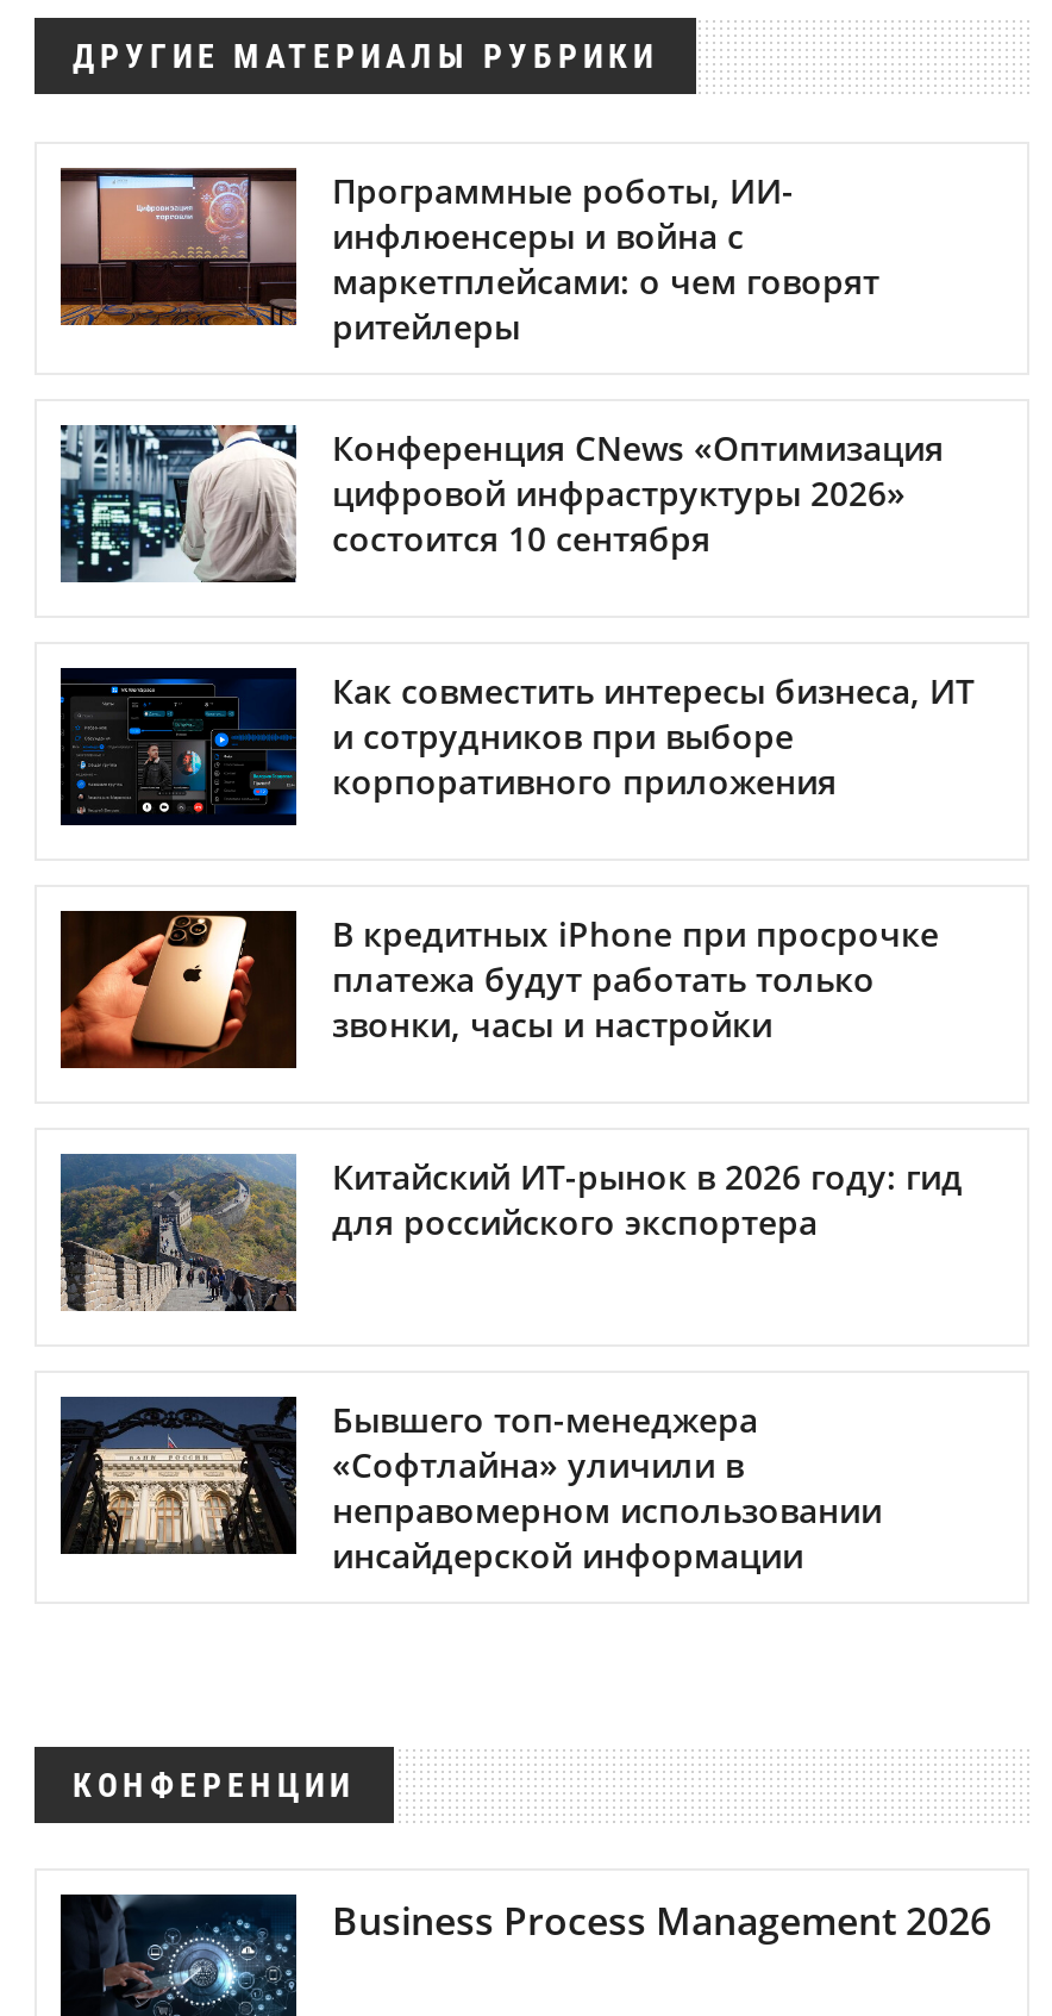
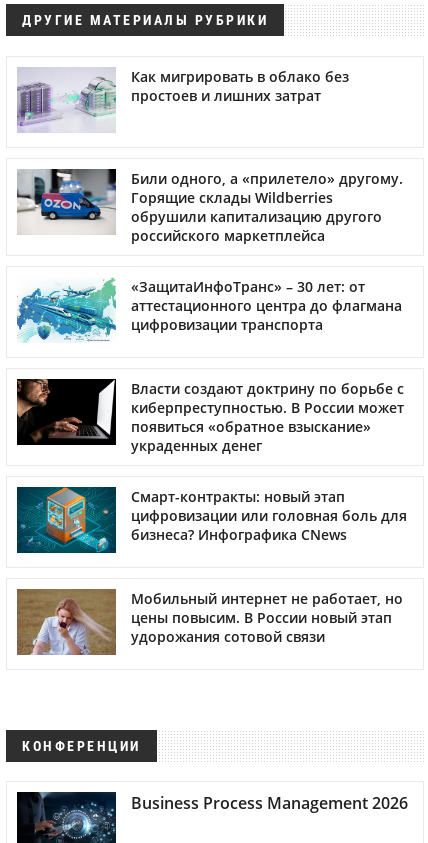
[58,166,879,348] [image] | Программные роботы, ИИ- | инфлюенсеры и война с | маркетплейсами: о чем говорят | ритейлеры -> [17,67,349,133] [image] | Как мигрировать в облако без | простоев и лишних затрат
[58,411,944,585] [image] | Конференция CNews «Оптимизация | цифровой инфраструктуры 2026» | состоится 10 сентября -> [17,168,403,245] [image] | Били одного, а «прилетело» другому. | Горящие склады Wildberries | обрушили капитализацию другого | российского маркетплейса
[58,666,975,828] [image] | Как совместить интересы бизнеса, ИТ | и сотрудников при выборе | корпоративного приложения -> [16,277,402,343] [image] | «ЗащитаИнфоТранс» – 30 лет: от | аттестационного центра до флагмана | цифровизации транспорта
[58,909,939,1071] [image] | В кредитных iPhone при просрочке | платежа будут работать только | звонки, часы и настройки -> [16,378,404,455] [image] | Власти создают доктрину по борьбе с | киберпреступностью. В России может | появиться «обратное взыскание» | украденных денег
[58,1151,963,1325] [image] | Китайский ИТ-рынок в 2026 году: гид | для российского экспортера -> [16,481,407,554] [image] | Смарт-контракты: новый этап | цифровизации или головная боль для | бизнеса? Инфографика CNews
[58,1394,882,1577] [image] | Бывшего топ-менеджера | «Софтлайна» уличили в | неправомерном использовании | инсайдерской информации -> [16,583,403,656] [image] | Мобильный интернет не работает, но | цены повысим. В России новый этап | удорожания сотовой связи

